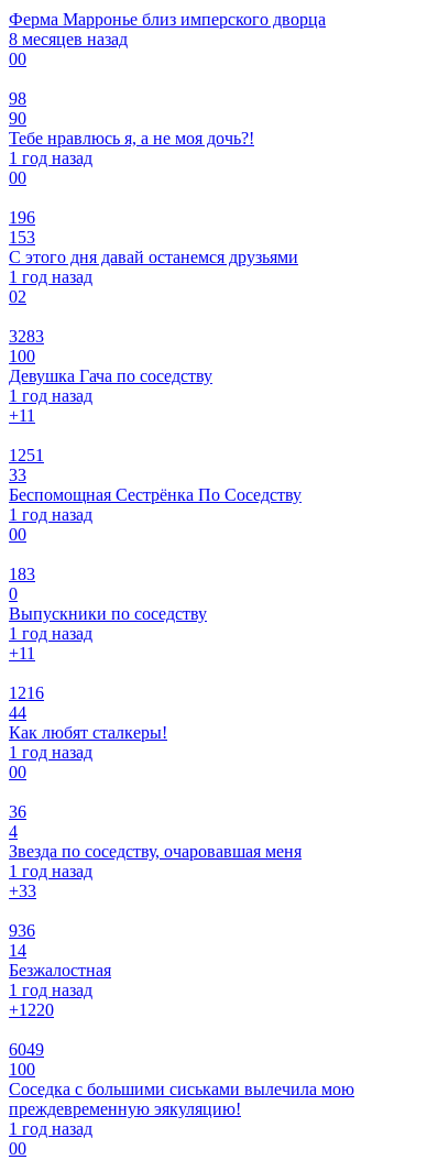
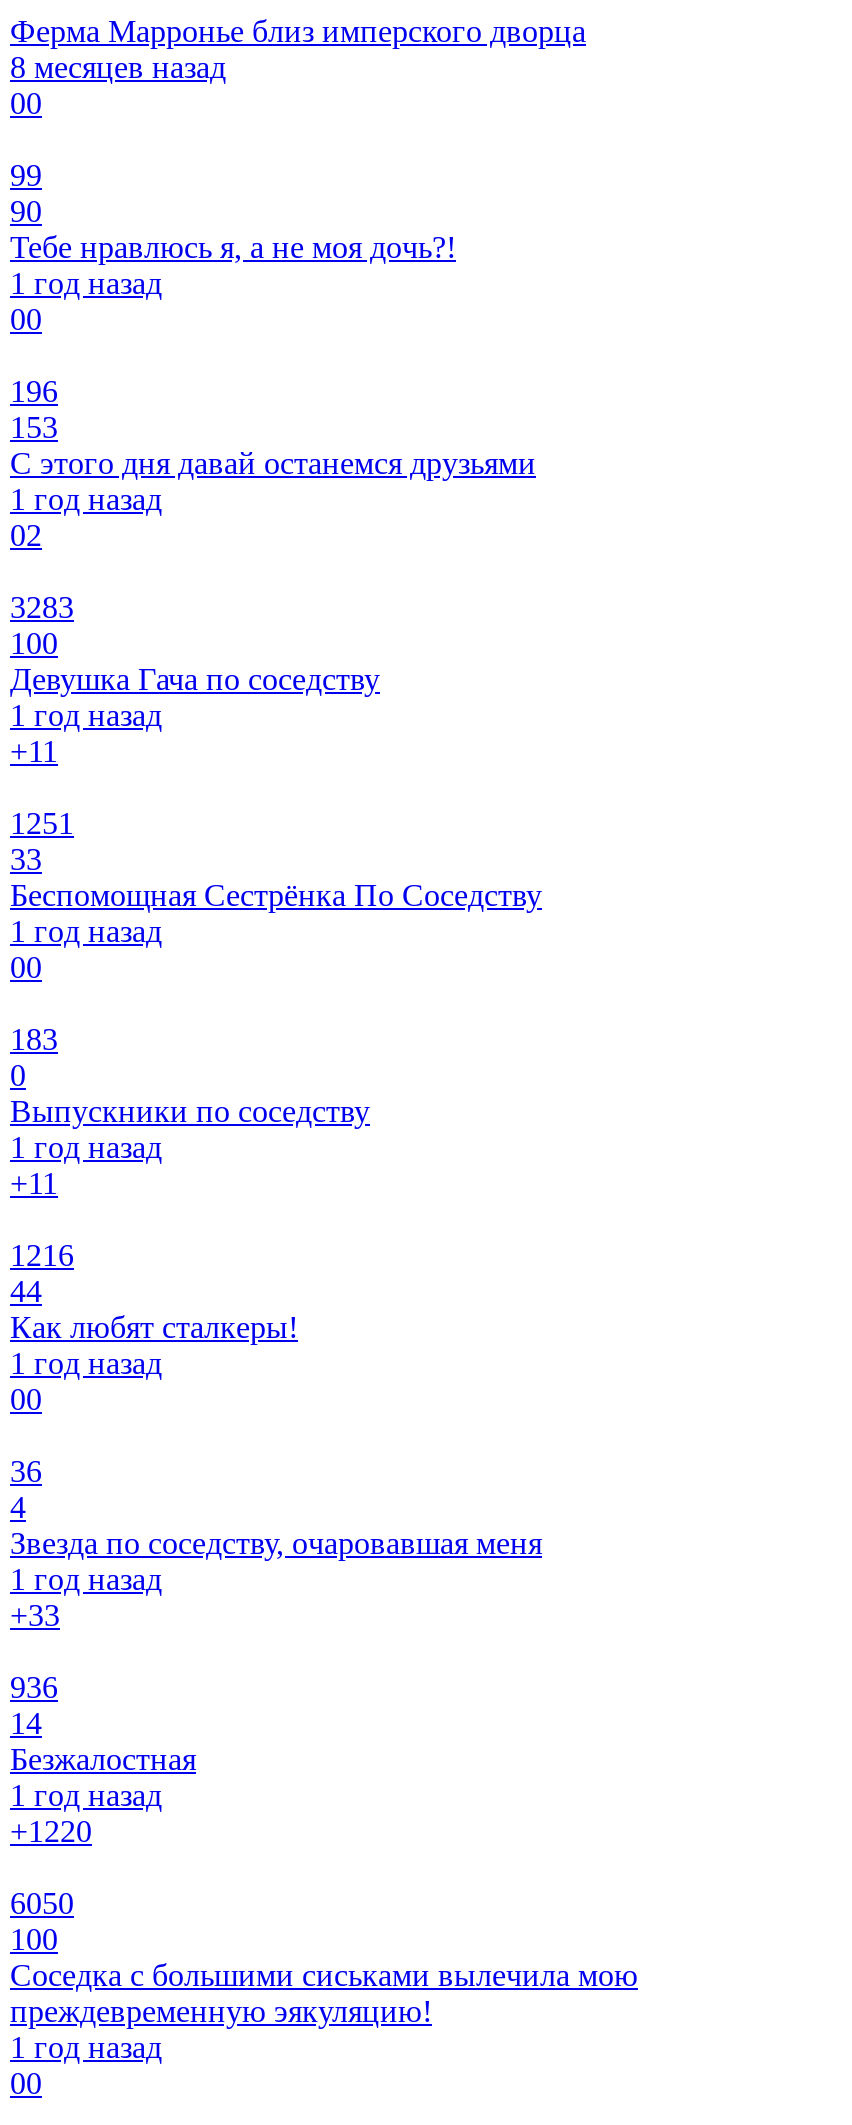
[9,89,26,108] 98 -> [10,158,42,192] 99
[9,1040,44,1059] 6049 -> [10,1886,74,1920] 6050

